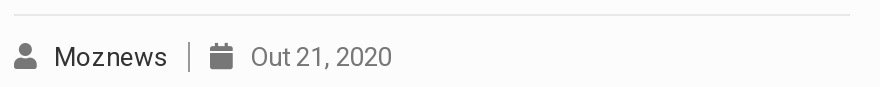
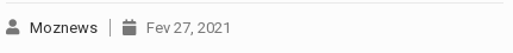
[250,42,392,72] Out 21, 2020 -> [146,19,231,36] Fev 27, 2021

